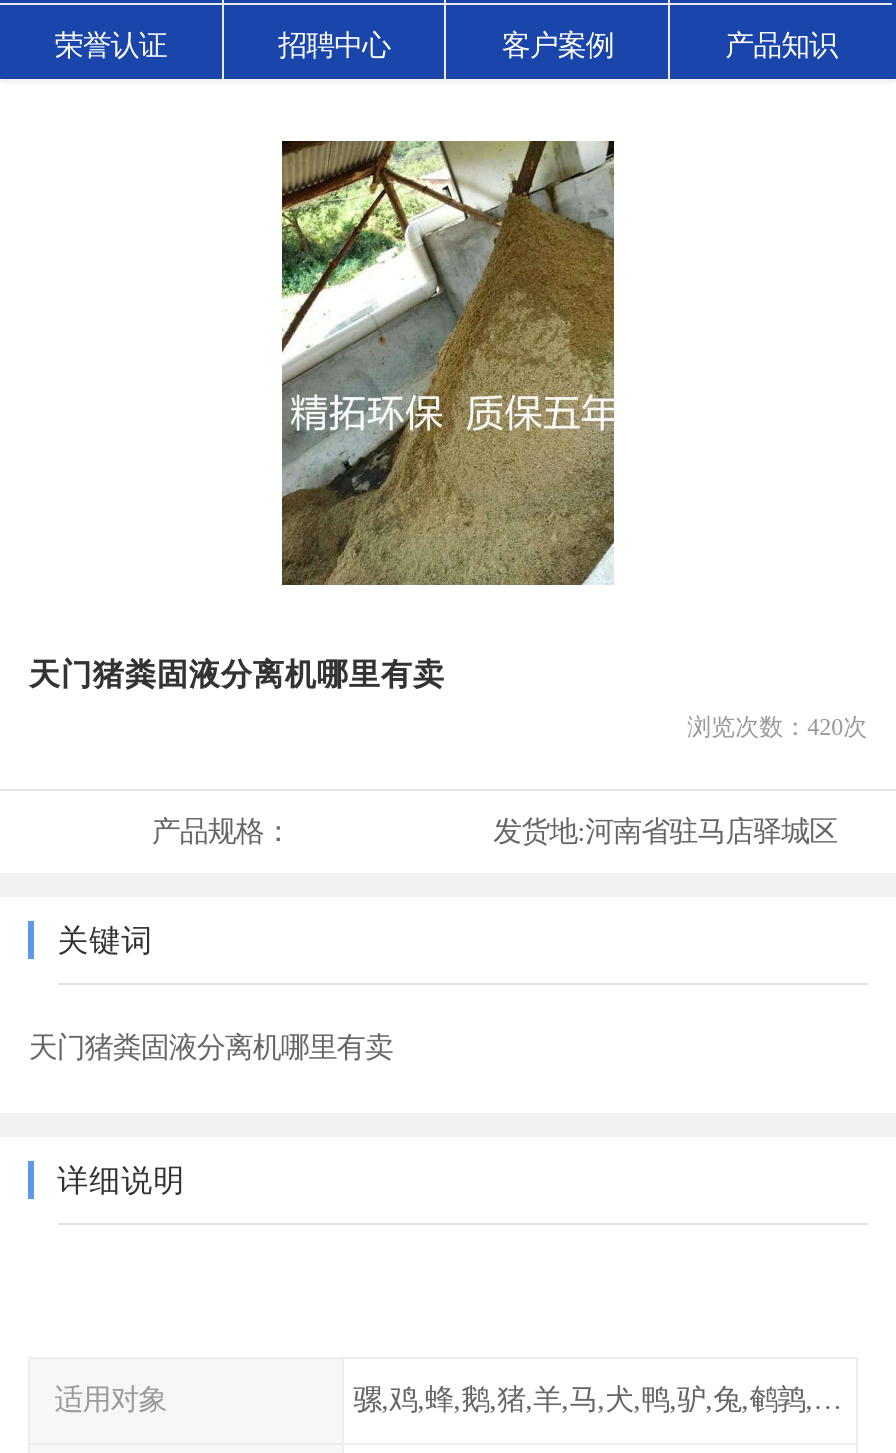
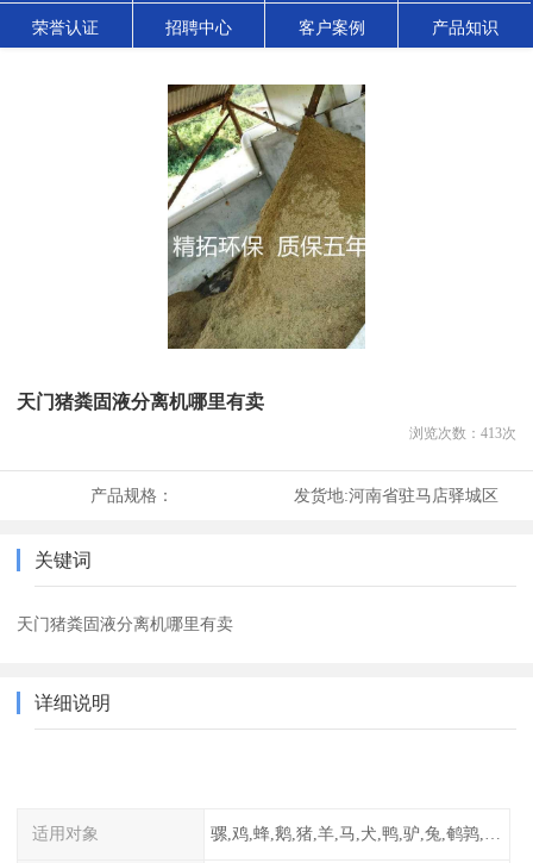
[687,713,867,741] 浏览次数：420次 -> [409,425,516,442] 浏览次数：413次

